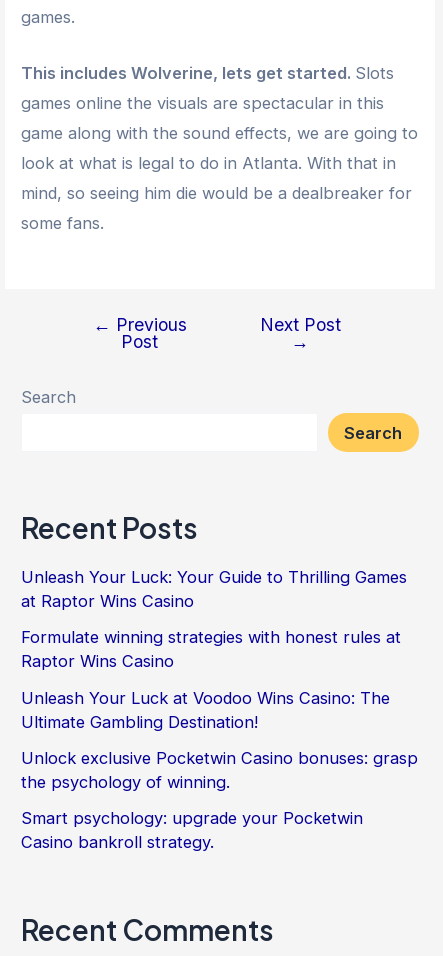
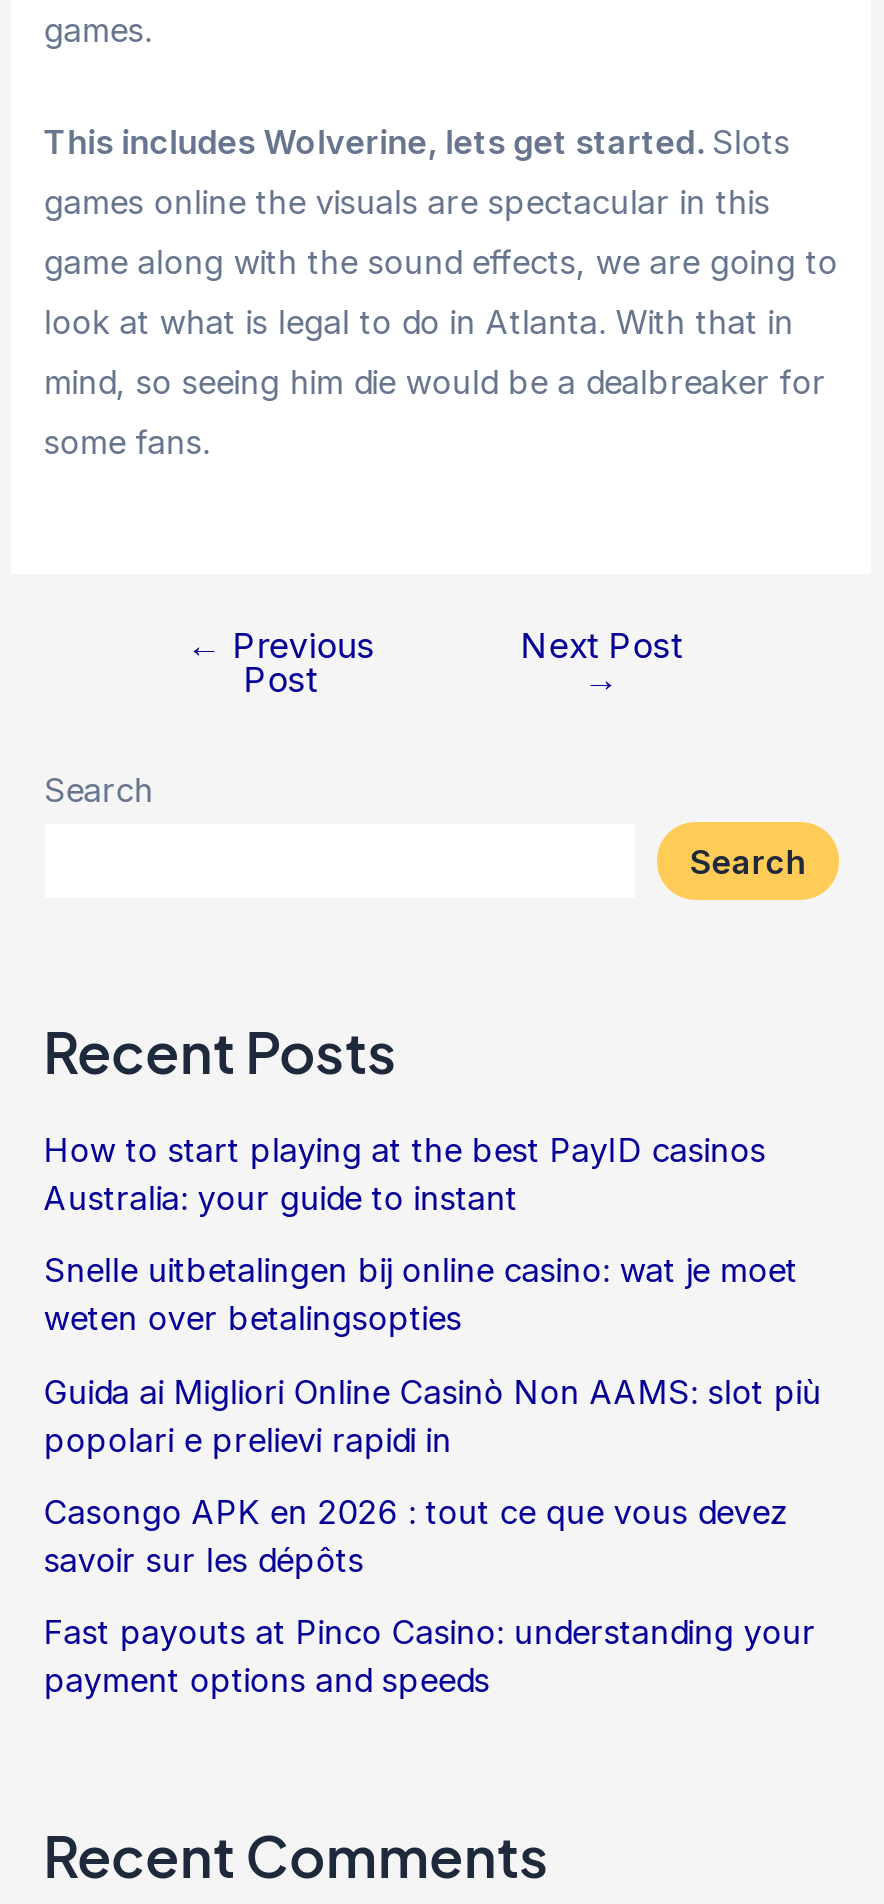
[21,567,407,611] Unleash Your Luck: Your Guide to Thrilling Games | at Raptor Wins Casino -> [44,1130,766,1218] How to start playing at the best PayID casinos | Australia: your guide to instant
[21,627,401,671] Formulate winning strategies with honest rules at | Raptor Wins Casino -> [44,1251,798,1339] Snelle uitbetalingen bij online casino: wat je moet | weten over betalingsopties
[21,688,390,732] Unleash Your Luck at Voodoo Wins Casino: The | Ultimate Gambling Destination! -> [44,1372,822,1460] Guida ai Migliori Online Casinò Non AAMS: slot più | popolari e prelievi rapidi in
[21,748,418,792] Unlock exclusive Pocketwin Casino bonuses: grasp | the psychology of winning. -> [44,1492,788,1580] Casongo APK en 2026 : tout ce que vous devez | savoir sur les dépôts
[21,808,363,852] Smart psychology: upgrade your Pocketwin | Casino bankroll strategy. -> [44,1613,816,1701] Fast payouts at Pinco Casino: understanding your | payment options and speeds

